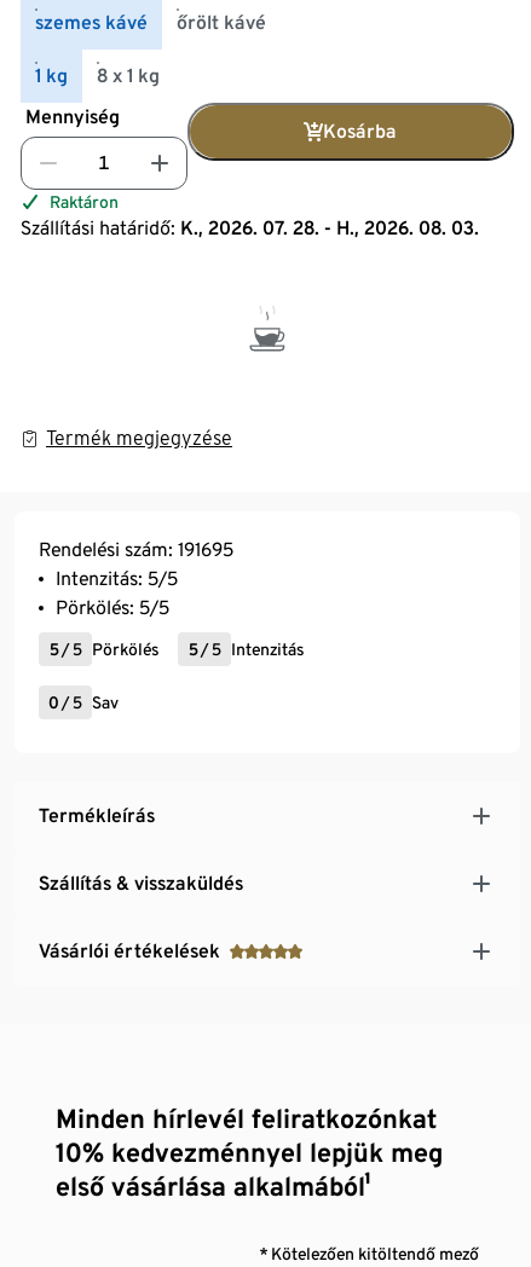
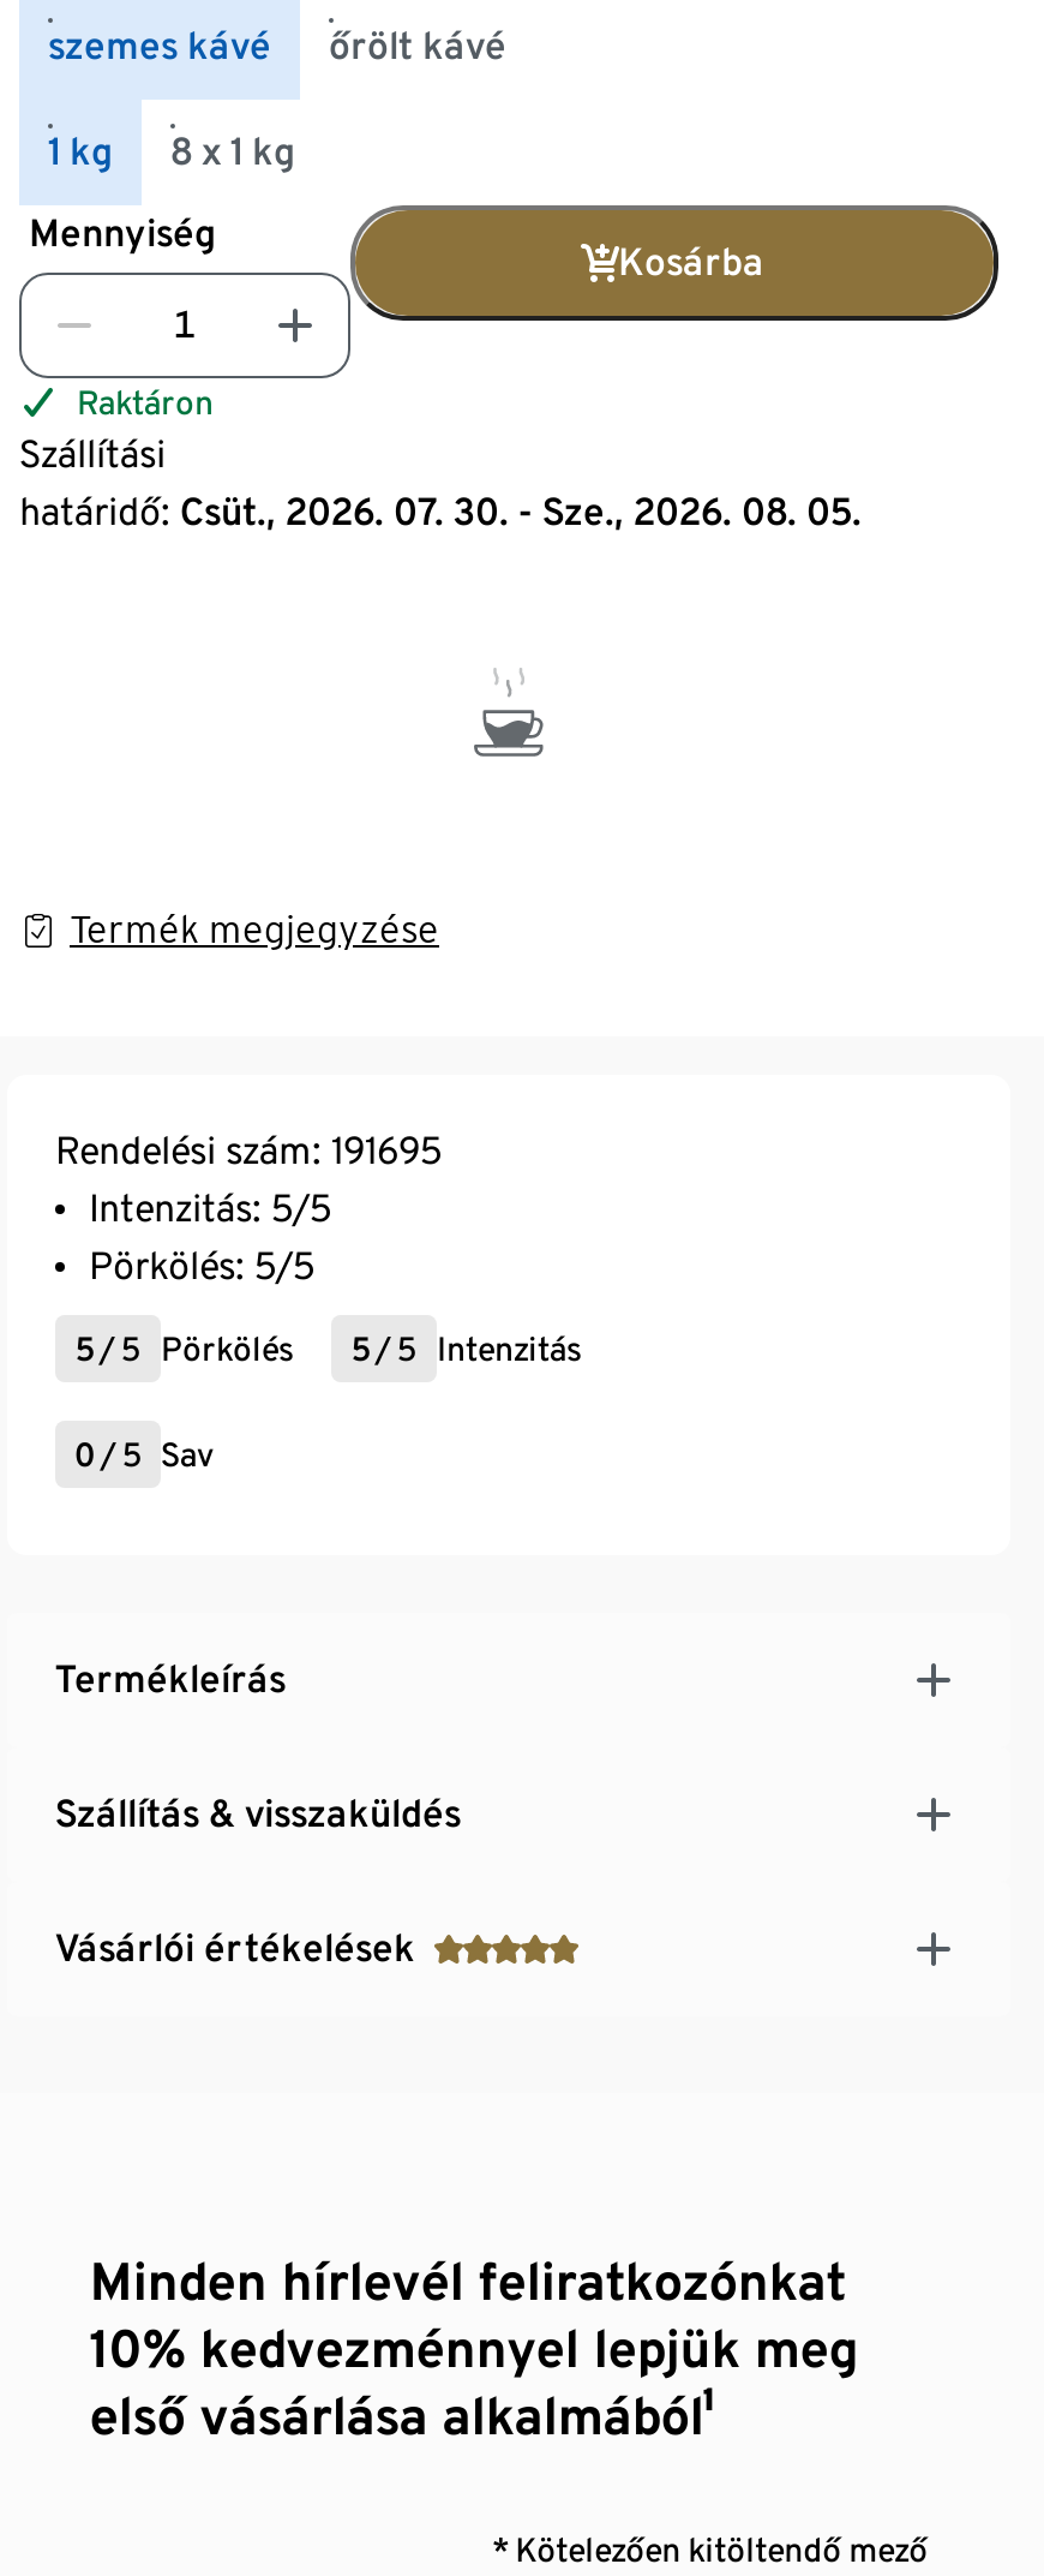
[21,216,479,239] Szállítási határidő: K., 2026. 07. 28. - H., 2026. 08. 03. -> [19,431,862,534] Szállítási | határidő: Csüt., 2026. 07. 30. - Sze., 2026. 08. 05.

